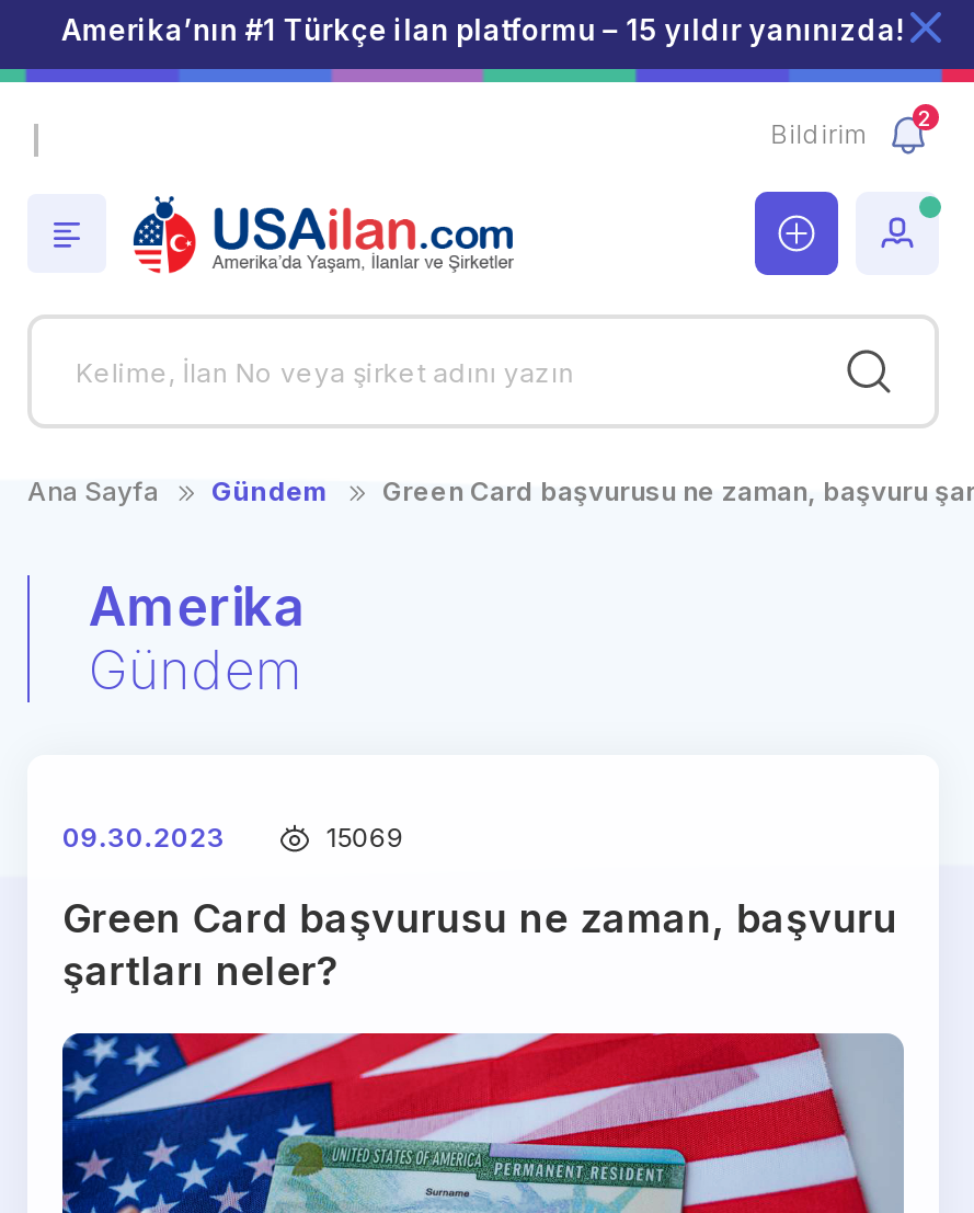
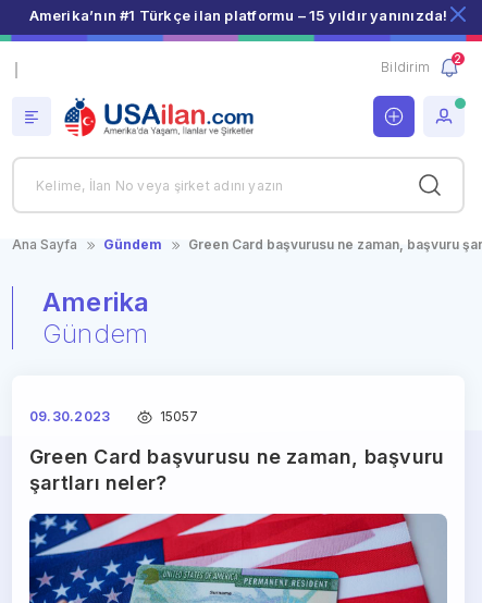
[326,821,405,854] 15069 -> [160,408,198,424] 15057

